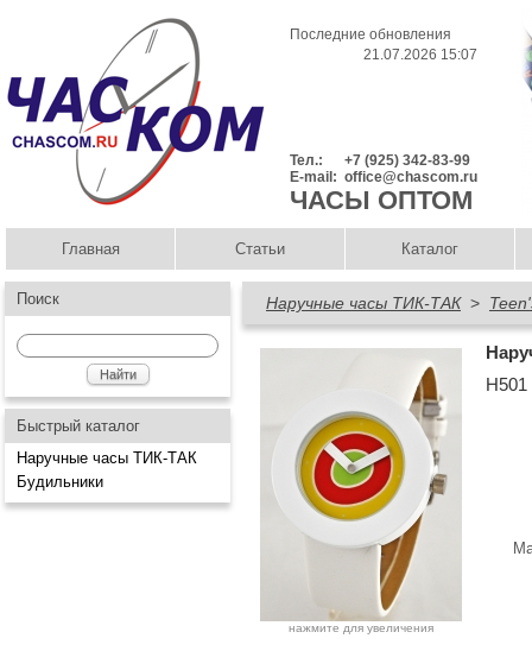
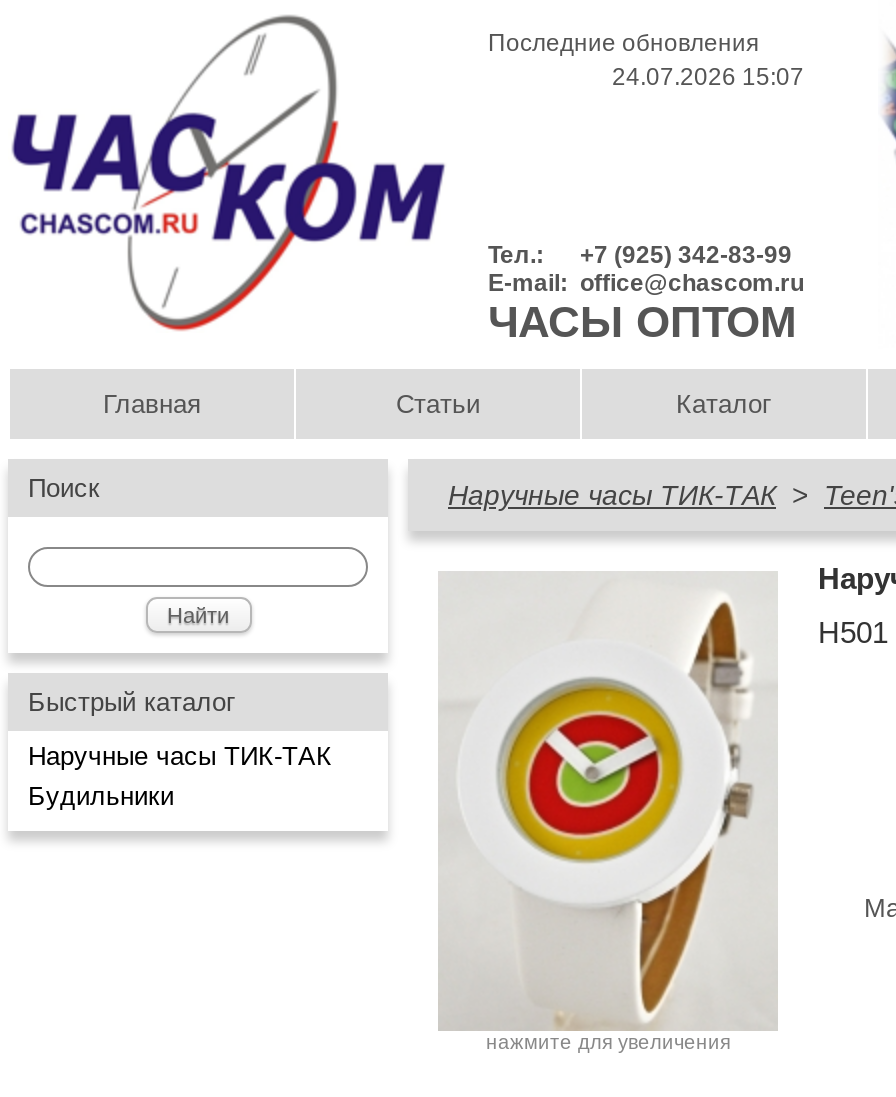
[363,46,477,63] 21.07.2026 15:07 -> [612,63,804,91] 24.07.2026 15:07

